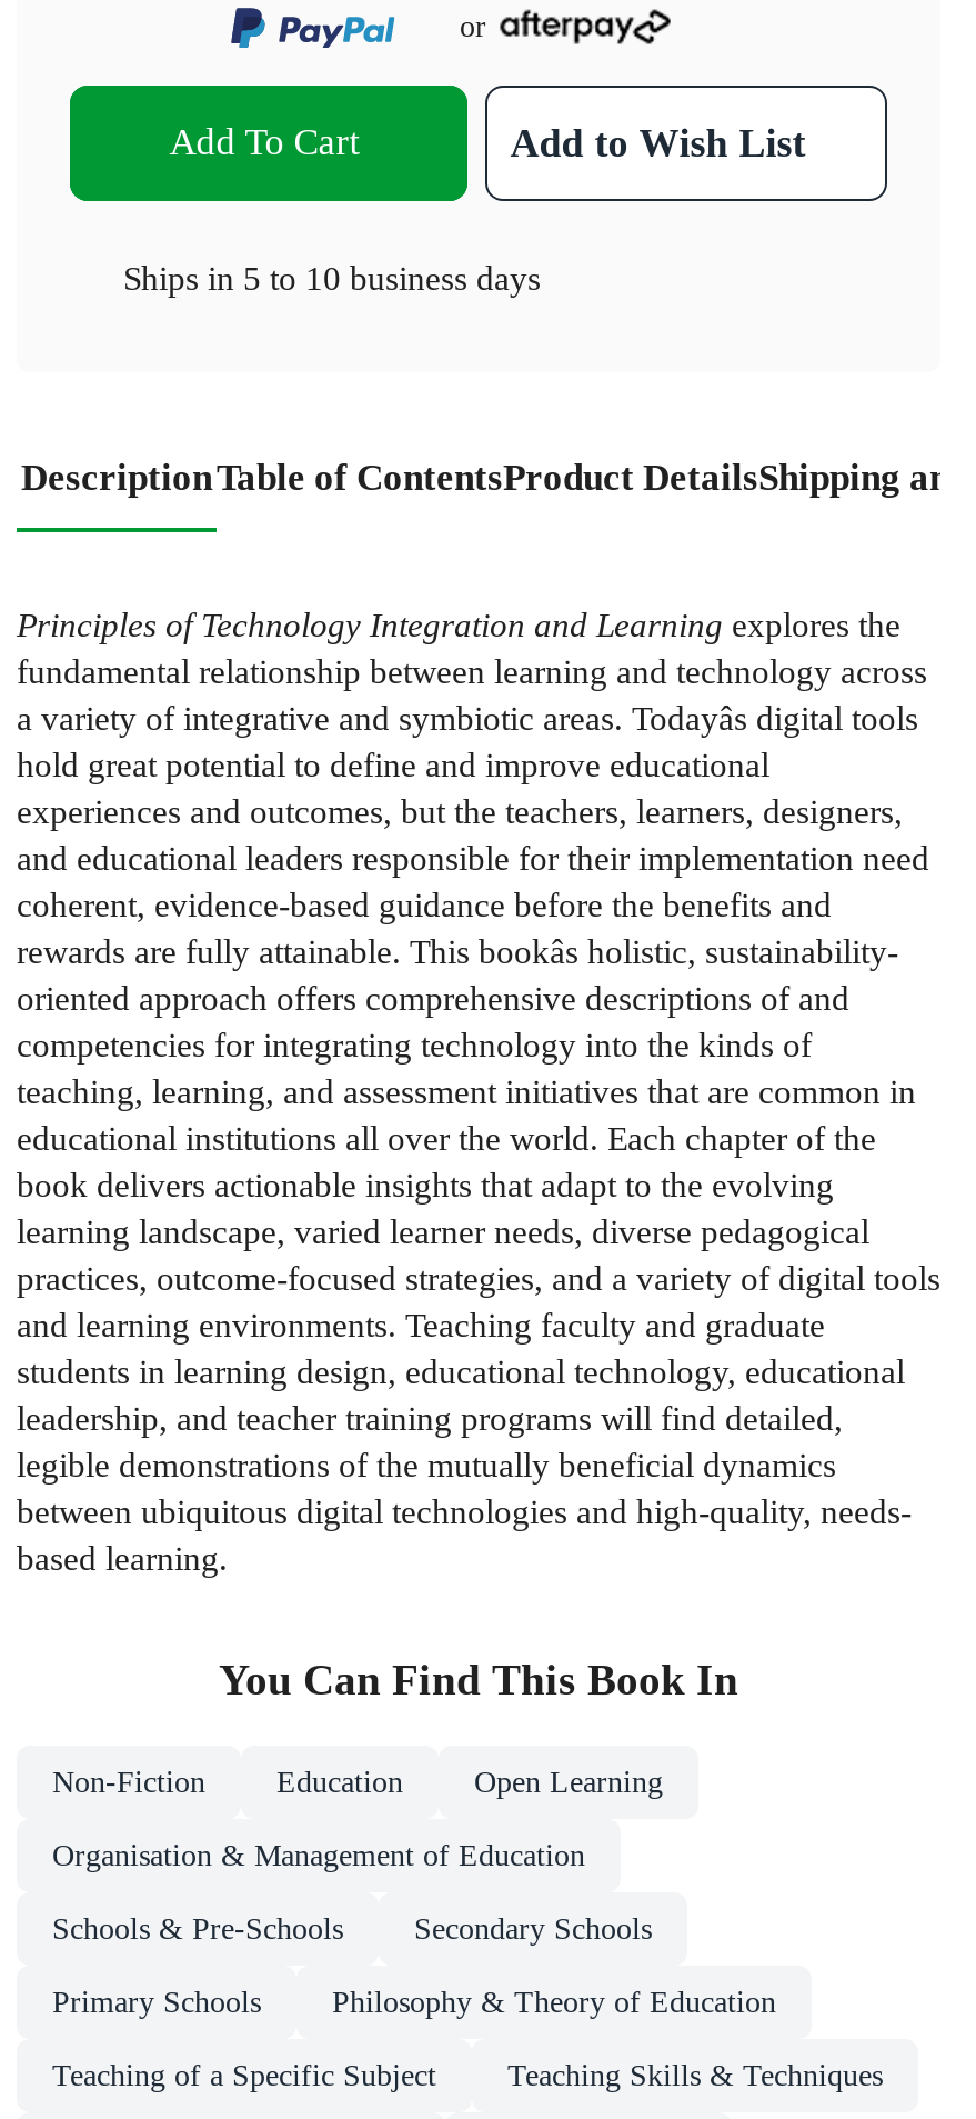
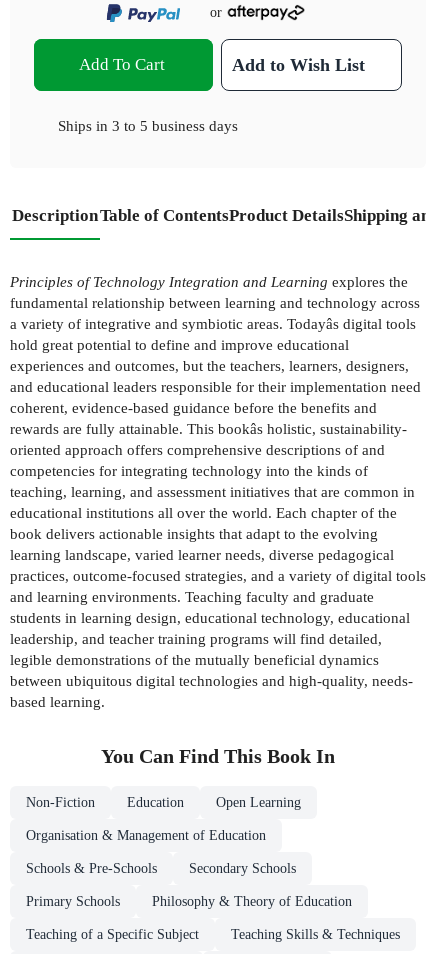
[123,259,541,296] Ships in 5 to 10 business days -> [58,117,238,134] Ships in 3 to 5 business days

